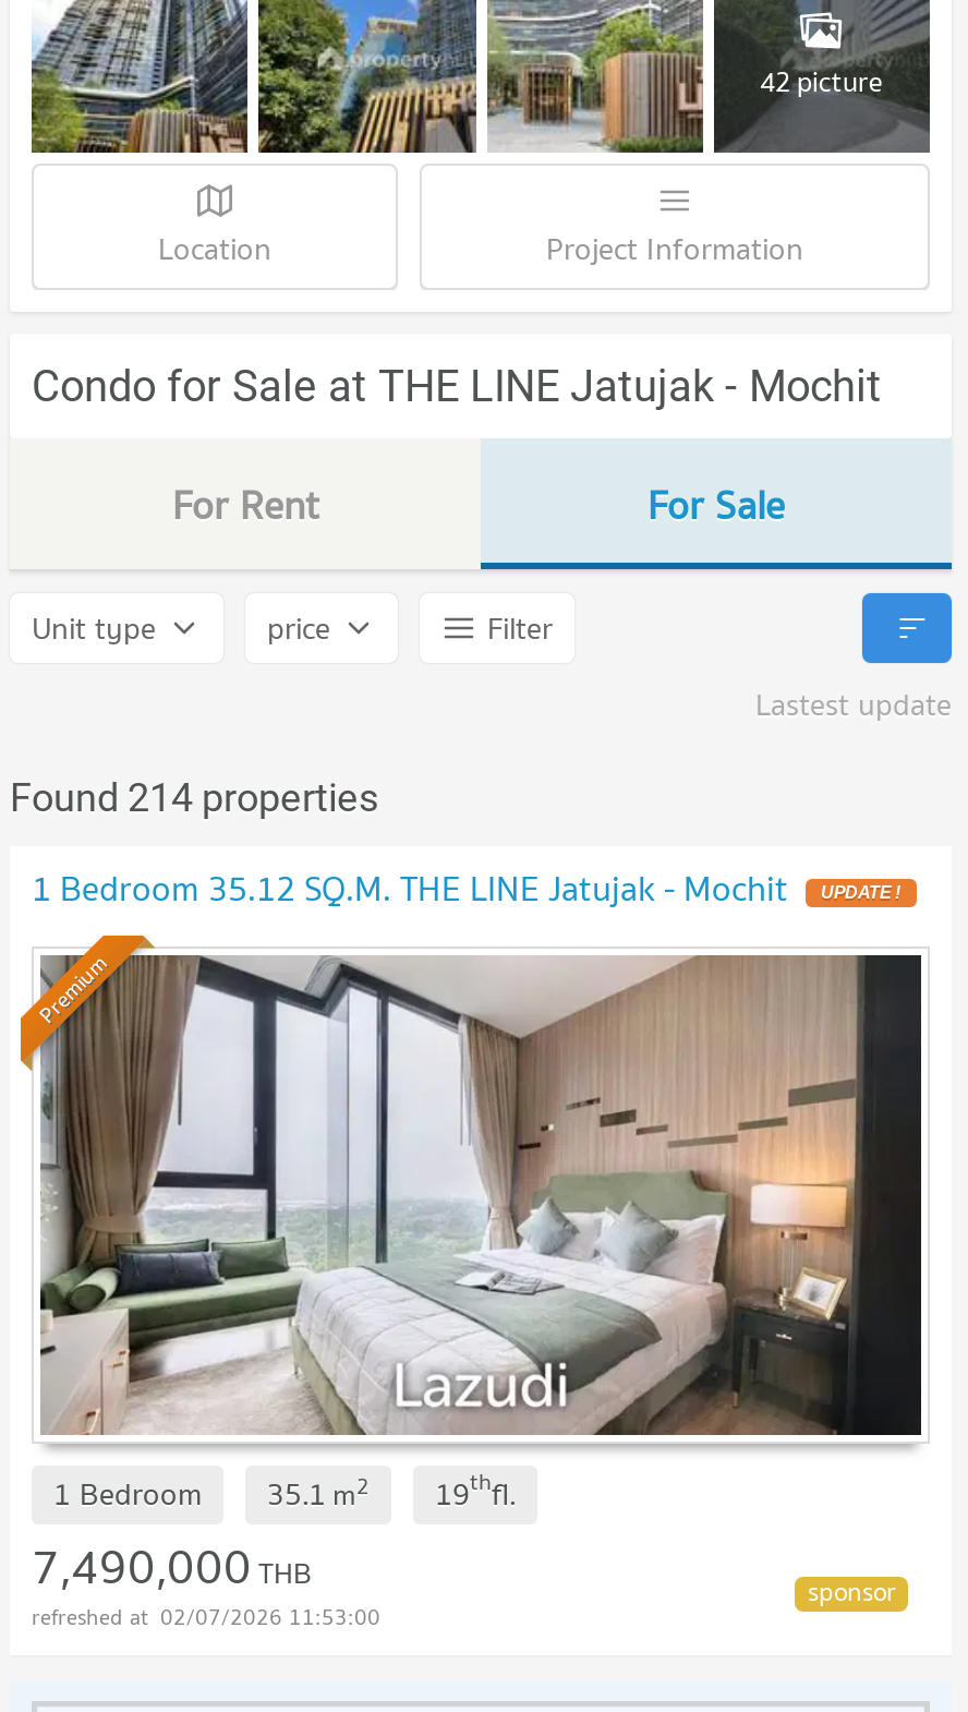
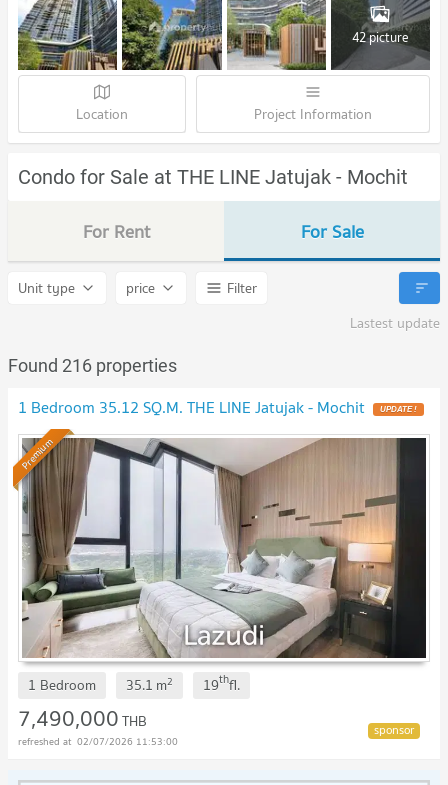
[10,775,378,820] Found 214 properties -> [8,355,177,376] Found 216 properties

